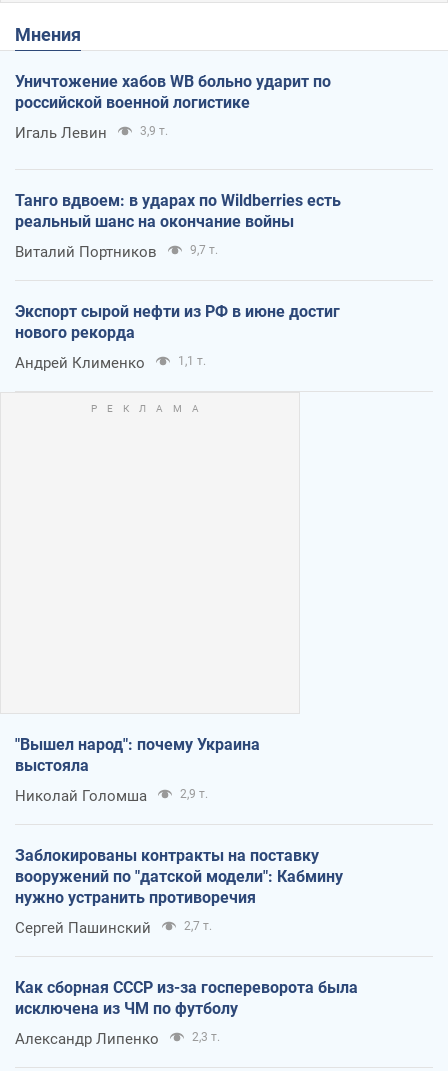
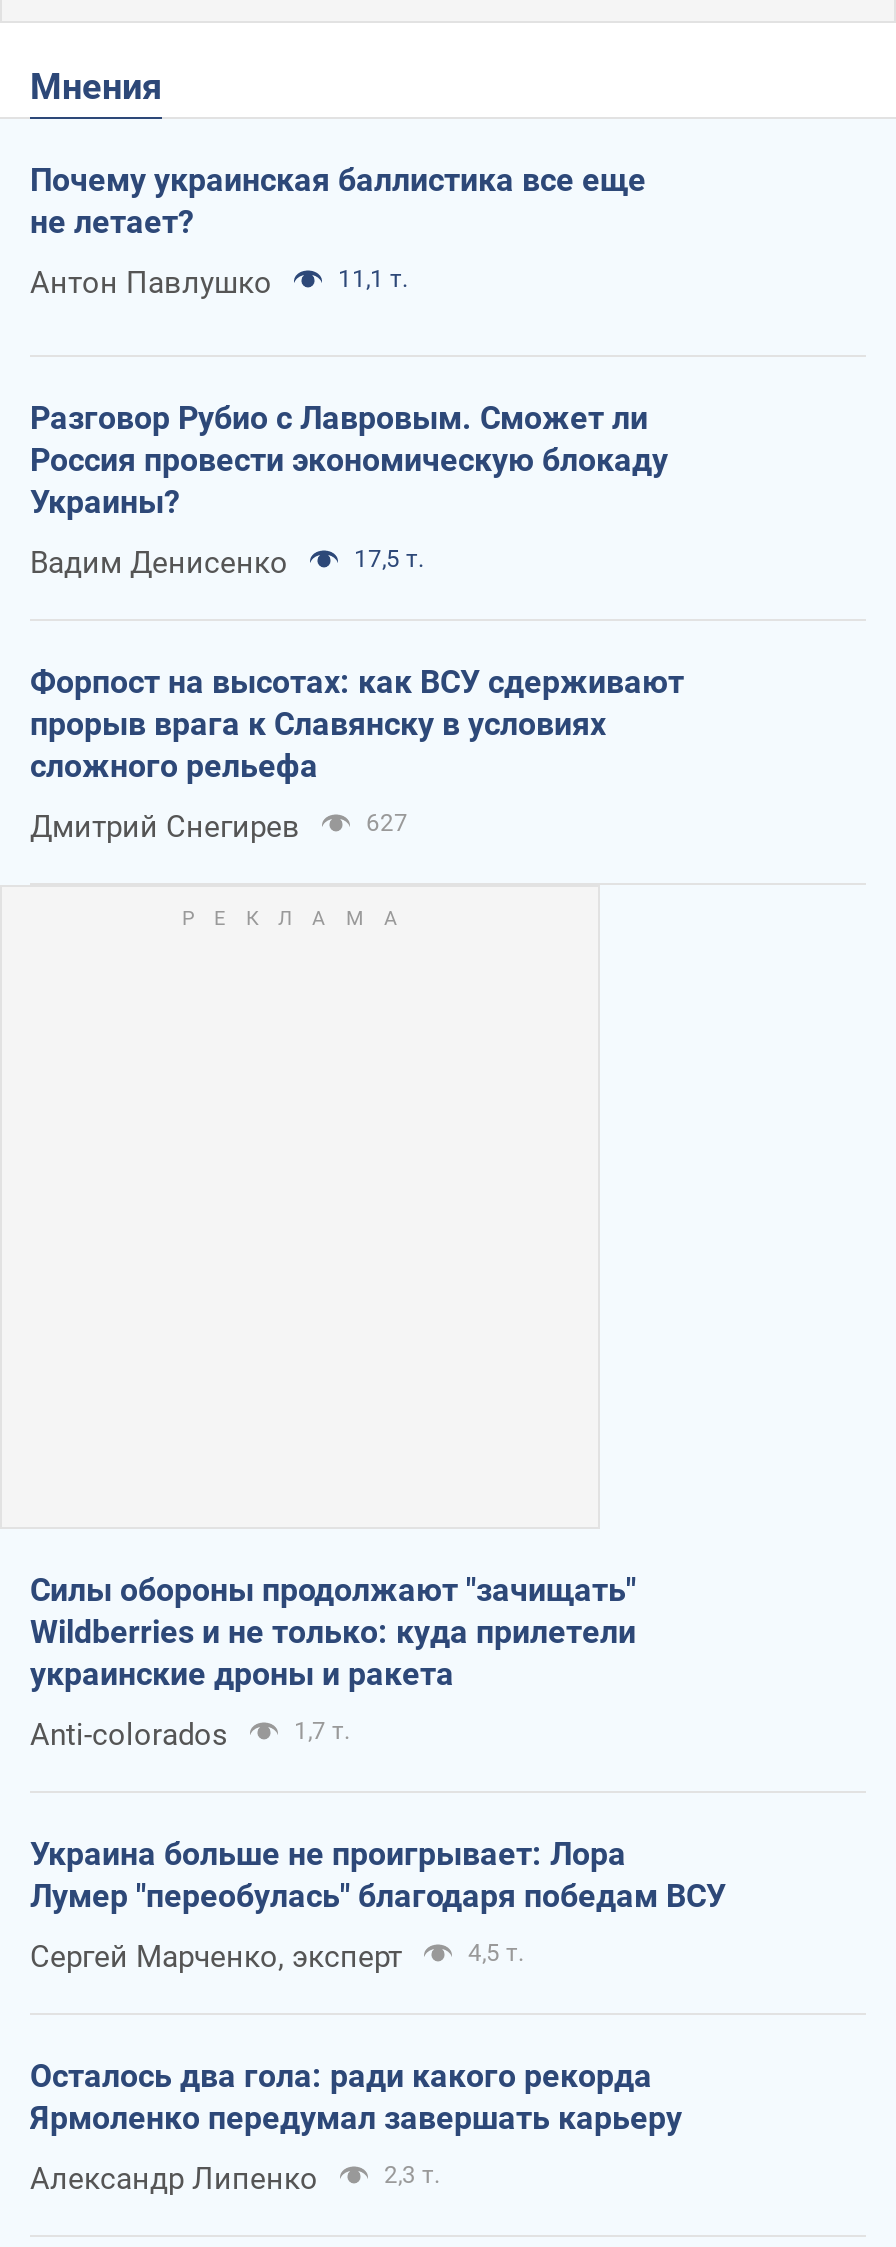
[15,72,331,112] Уничтожение хабов WB больно ударит по | российской военной логистике -> [30,160,646,240] Почему украинская баллистика все еще | не летает?
[15,124,168,142] Игаль Левин | 3,9 т. -> [30,264,408,300] Антон Павлушко | 11,1 т.
[15,191,341,231] Танго вдвоем: в ударах по Wildberries есть | реальный шанс на окончание войны -> [30,398,668,520] Разговор Рубио с Лавровым. Сможет ли | Россия провести экономическую блокаду | Украины?
[15,243,218,261] Виталий Портников | 9,7 т. -> [30,544,424,580] Вадим Денисенко | 17,5 т.
[15,302,340,342] Экспорт сырой нефти из РФ в июне достиг | нового рекорда -> [30,662,684,784] Форпост на высотах: как ВСУ сдерживают | прорыв врага к Славянску в условиях | сложного рельефа
[15,354,206,372] Андрей Клименко | 1,1 т. -> [30,808,408,844] Дмитрий Снегирев | 627
[15,735,260,775] "Вышел народ": почему Украина | выстояла -> [30,1570,636,1692] Силы обороны продолжают "зачищать" | Wildberries и не только: куда прилетели | украинские дроны и ракета
[15,787,208,805] Николай Голомша | 2,9 т. -> [30,1716,350,1752] Anti-colorados | 1,7 т.
[15,846,343,907] Заблокированы контракты на поставку | вооружений по "датской модели": Кабмину | нужно устранить противоречия -> [30,1834,726,1914] Украина больше не проигрывает: Лора | Лумер "переобулась" благодаря победам ВСУ
[15,919,212,937] Сергей Пашинский | 2,7 т. -> [30,1938,524,1974] Сергей Марченко, эксперт | 4,5 т.
[15,978,358,1018] Как сборная СССР из-за госпереворота была | исключена из ЧМ по футболу -> [30,2056,682,2136] Осталось два гола: ради какого рекорда | Ярмоленко передумал завершать карьеру

